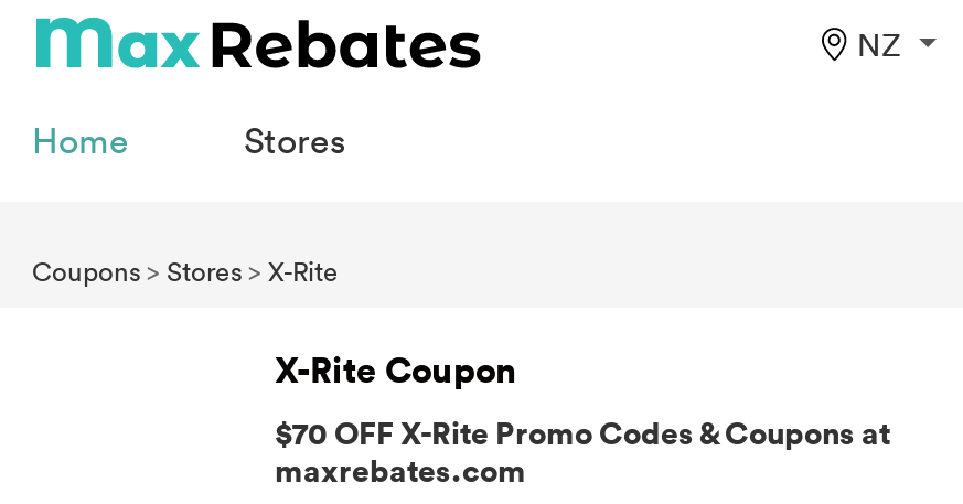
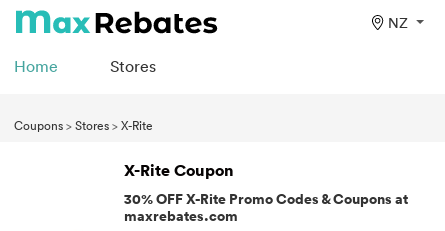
[275,408,890,454] $70 OFF X-Rite Promo Codes & Coupons at -> [124,187,408,208] 30% OFF X-Rite Promo Codes & Coupons at

